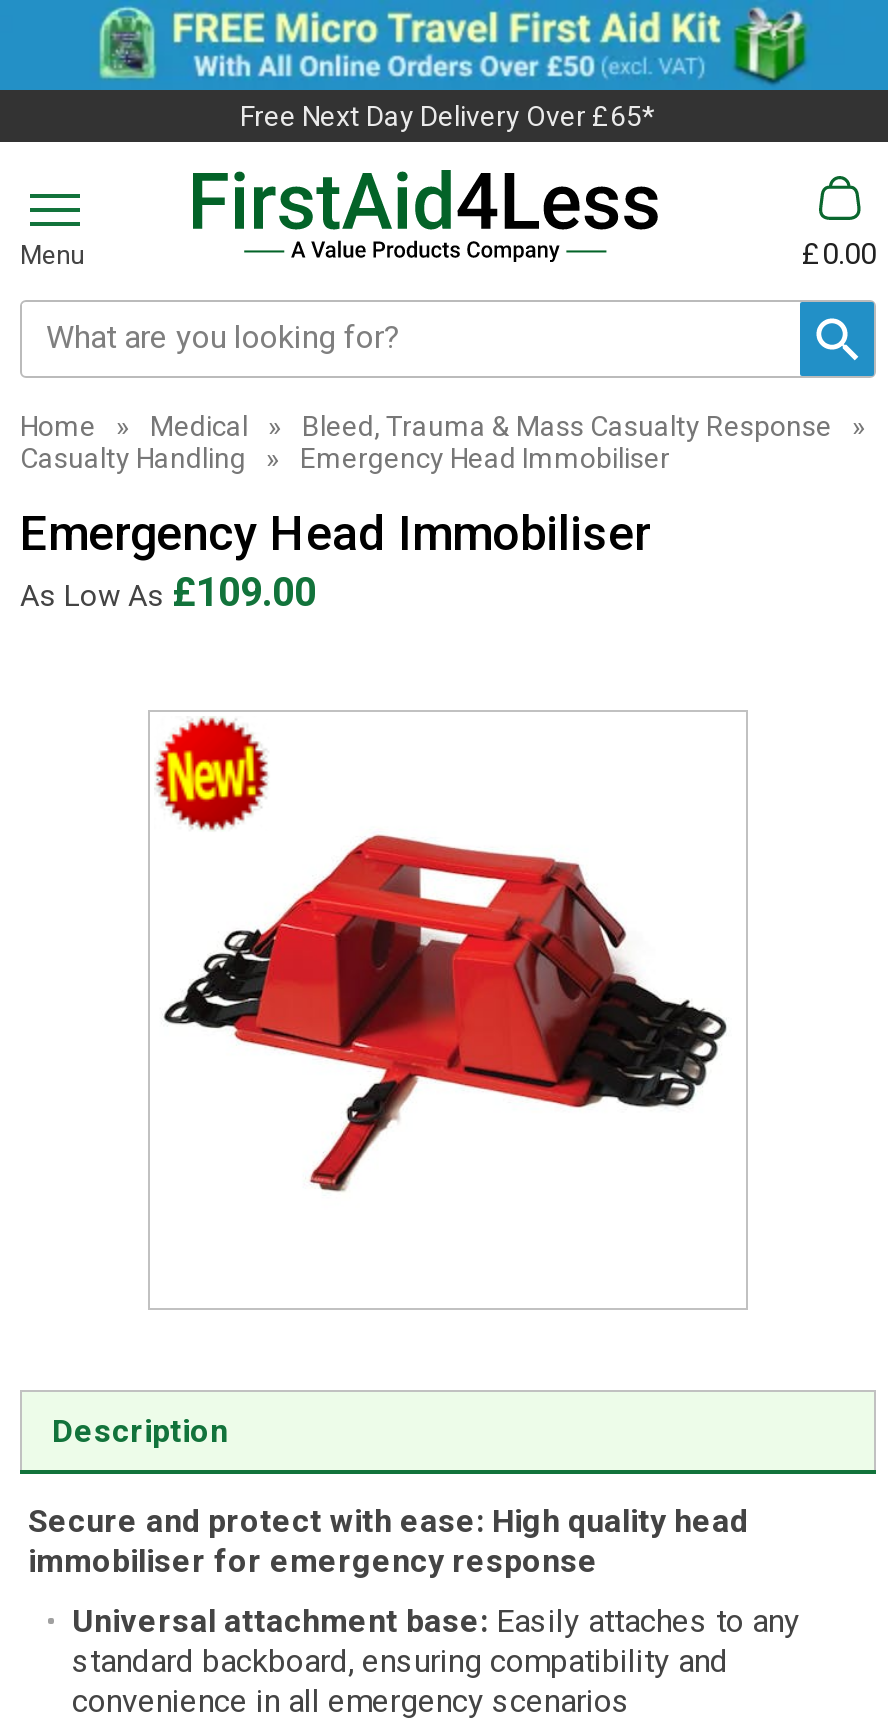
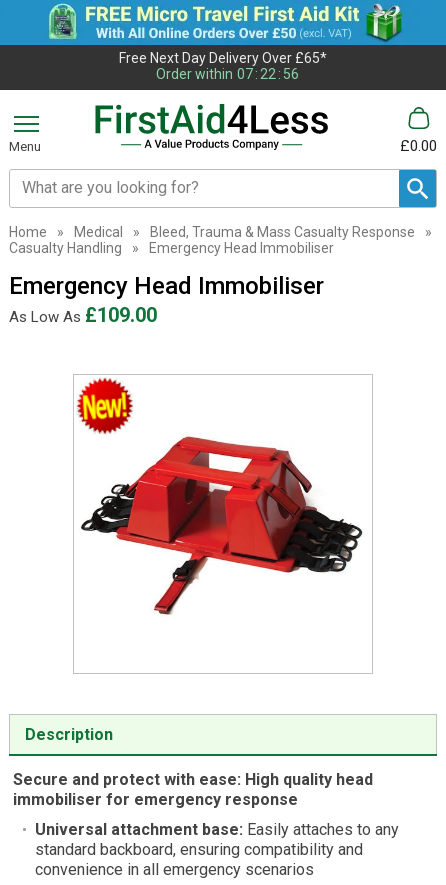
none -> [155,66,298,82] Order within 07 : 22 : 56

